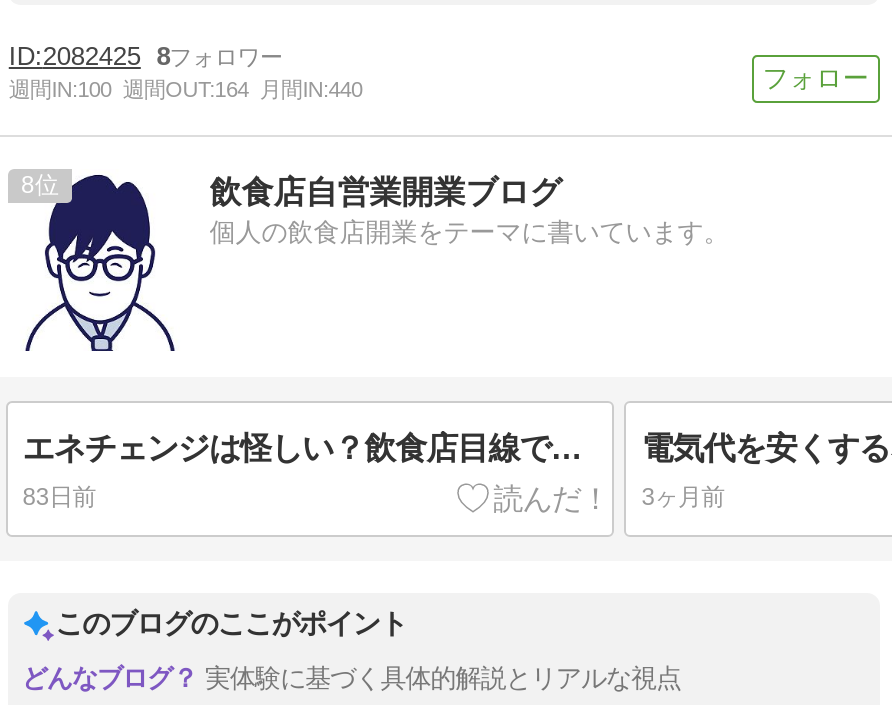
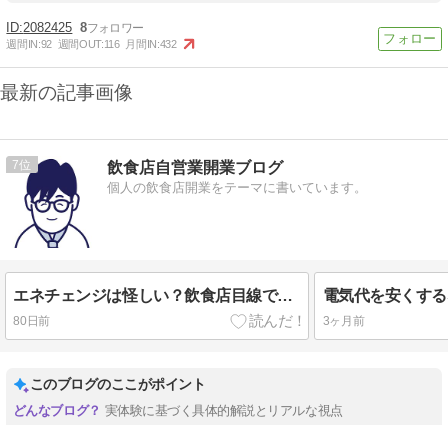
[9,77,362,101] 週間IN:100 週間OUT:164 月間IN:440 -> [0,38,176,103] 週間IN:92 週間OUT:116 月間IN:432 | 最新の記事画像
[21,172,35,200] 8 -> [12,158,19,172] 7
[23,484,96,512] 83日前 -> [13,314,50,328] 80日前

